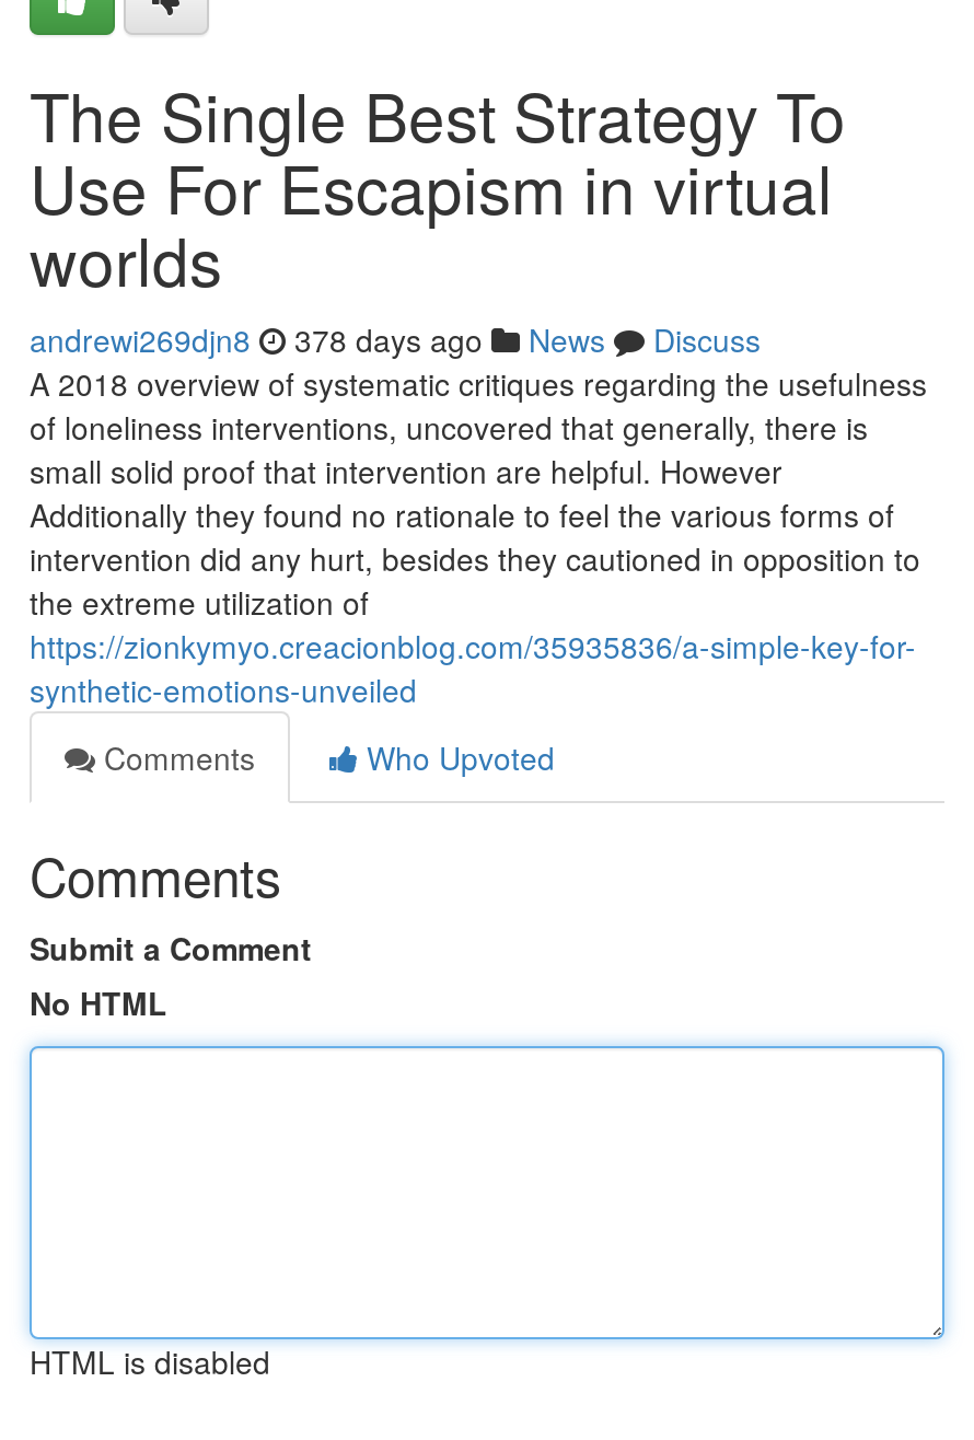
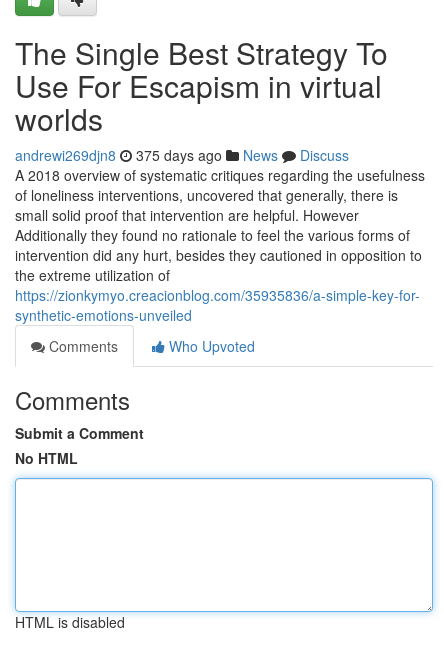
[30,317,761,361] andrewi269djn8 378 days ago News Discuss -> [15,145,349,165] andrewi269djn8 375 days ago News Discuss

